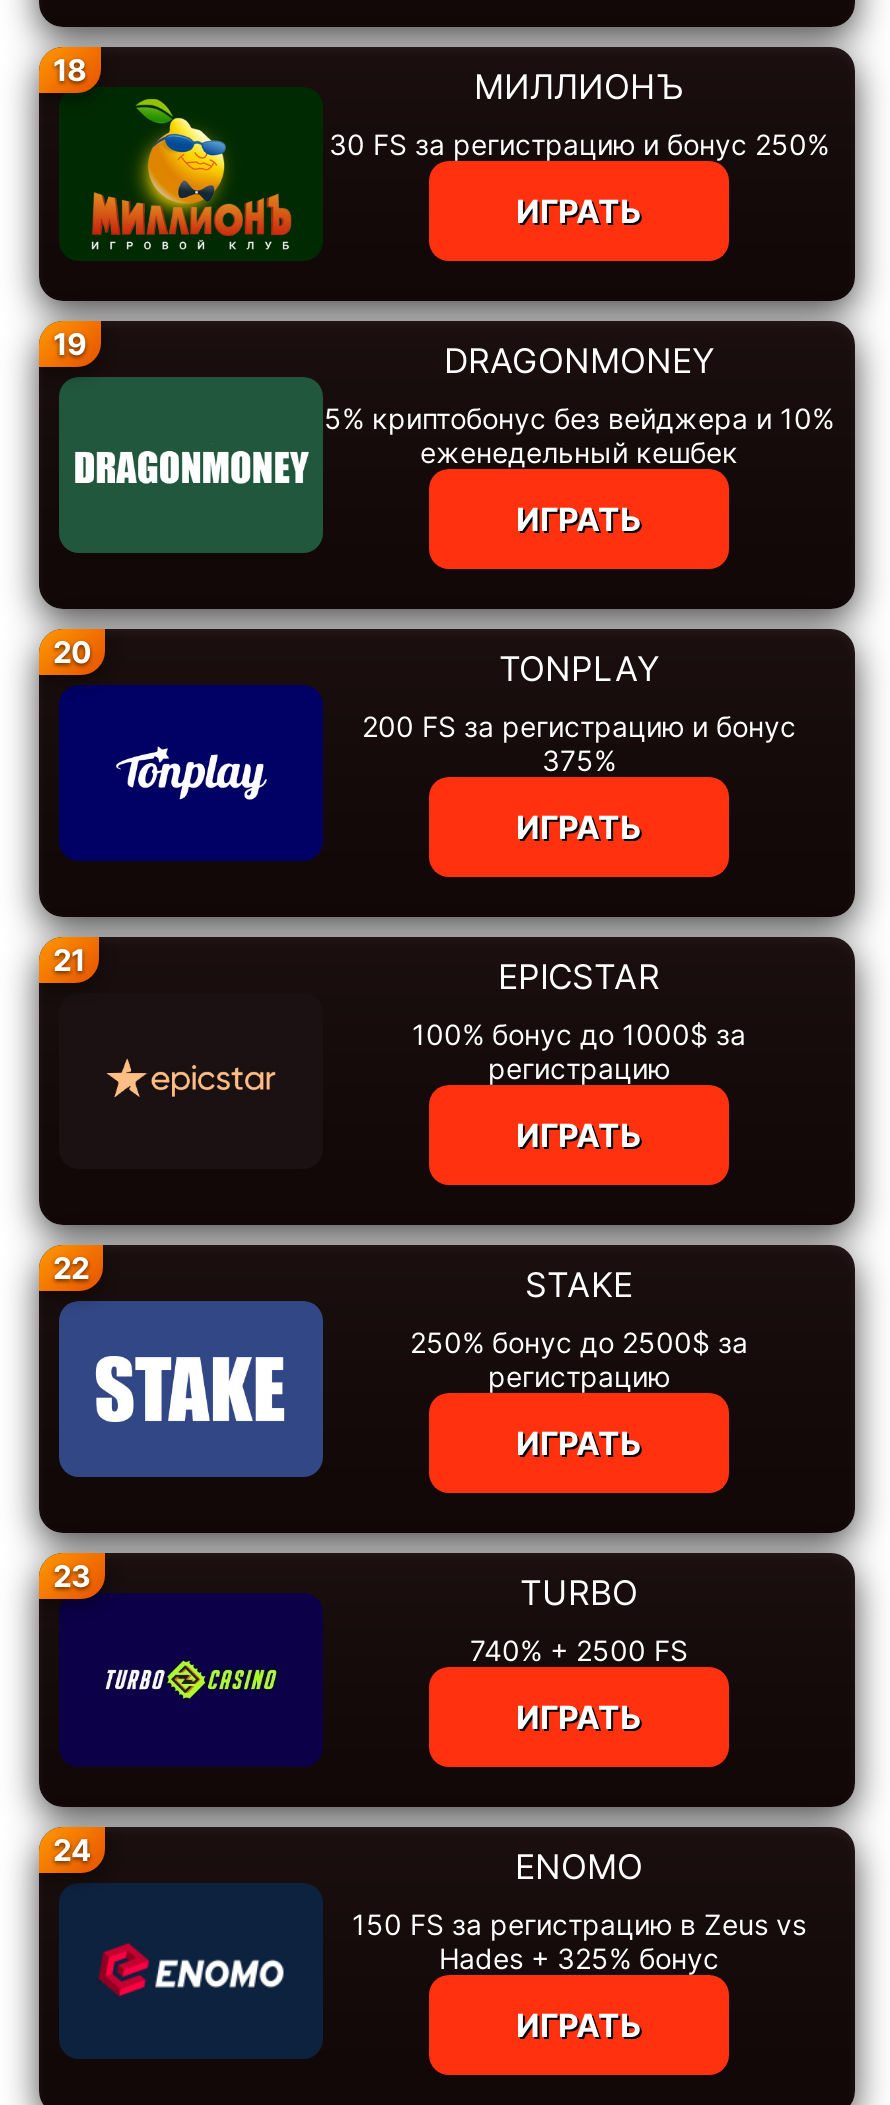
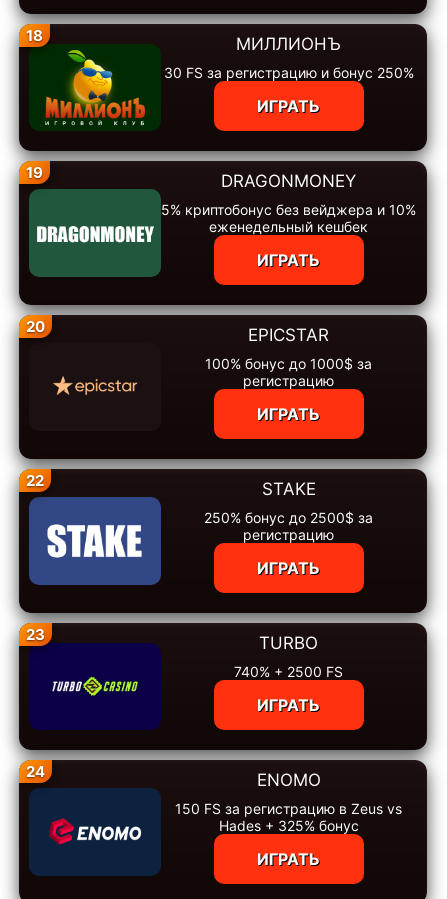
[53,649,796,979] [image] | TONPLAY | 200 FS за регистрацию и бонус | 375% | ИГРАТЬ | 21 -> none

